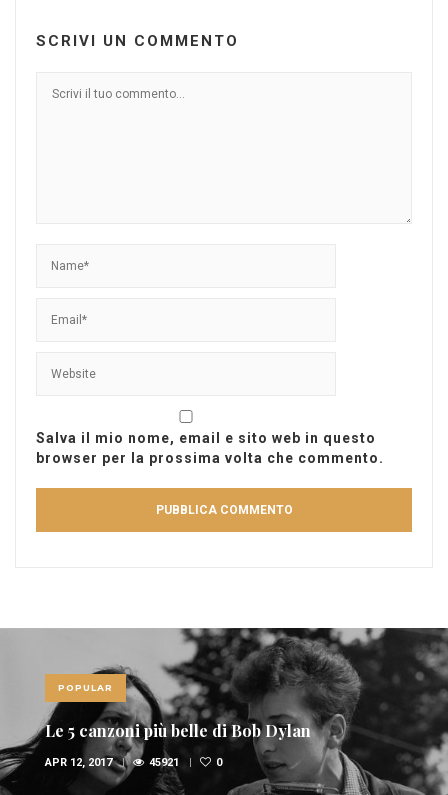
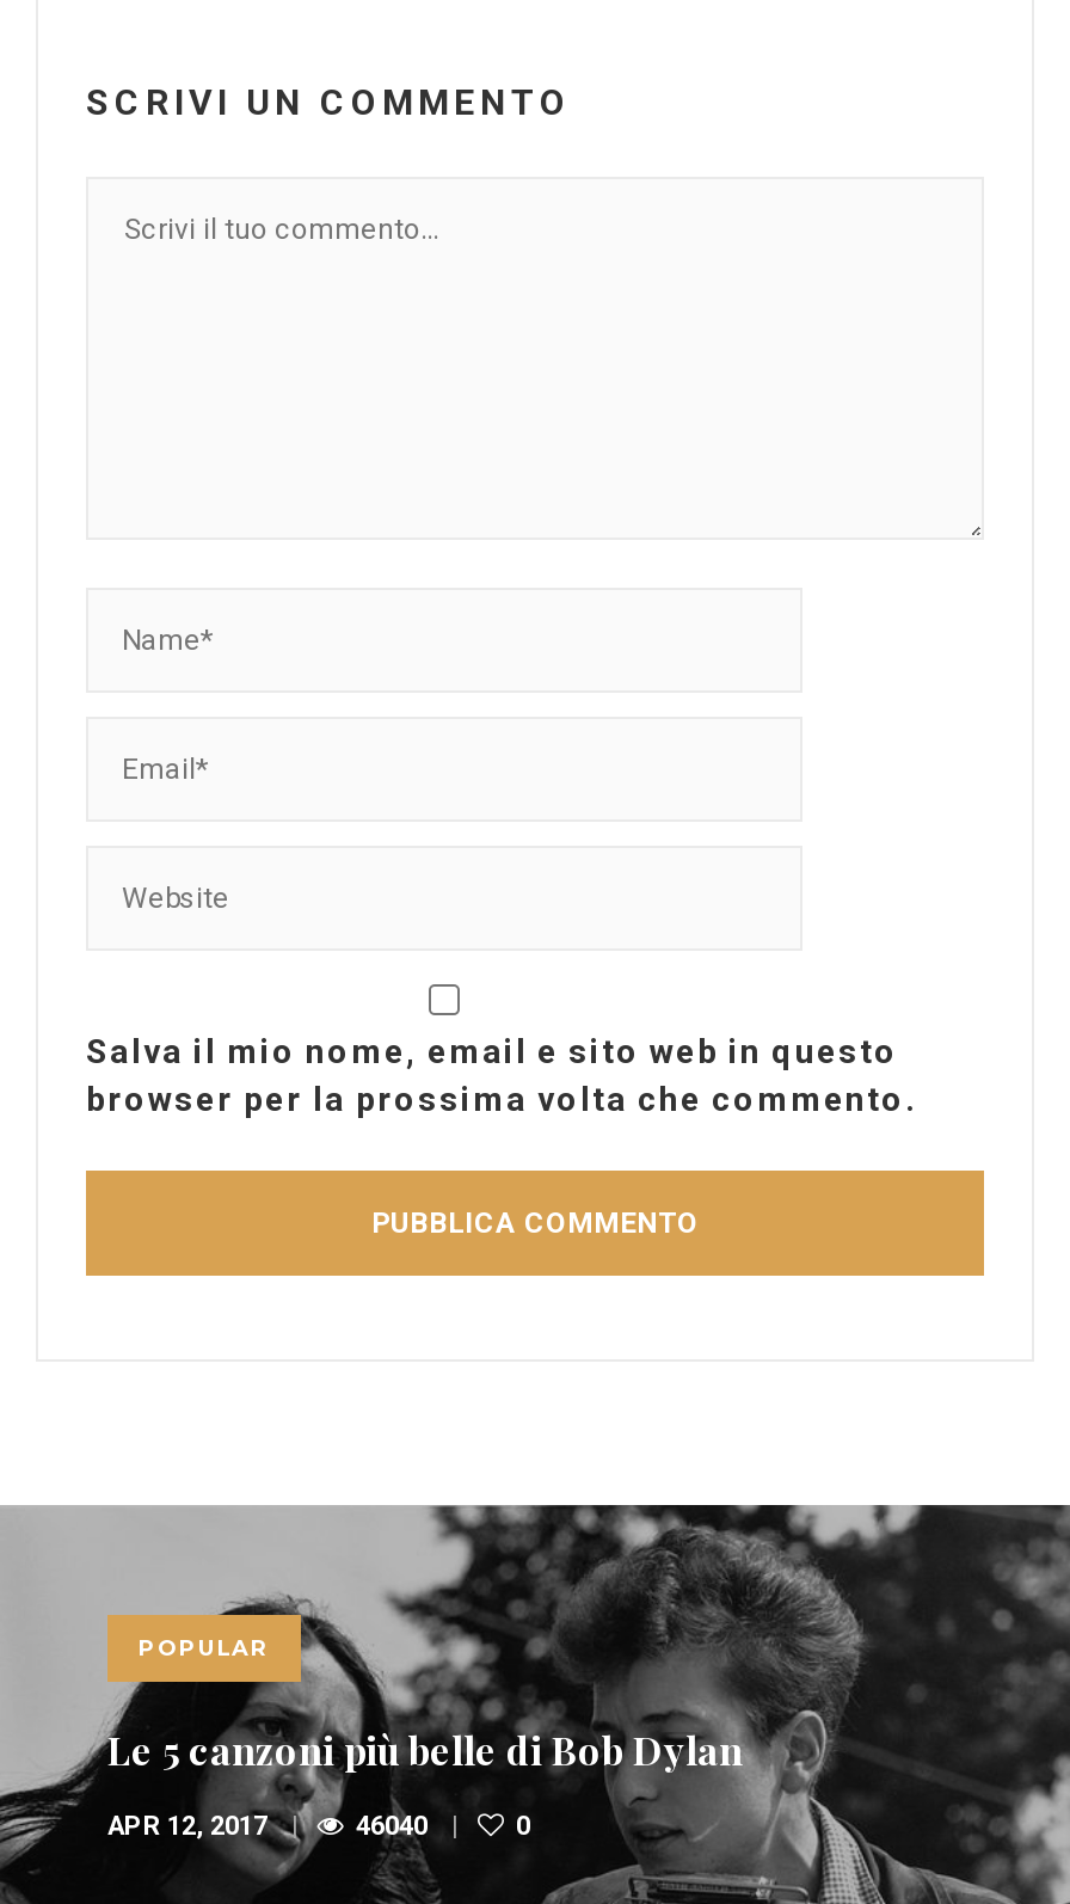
[149,756,179,769] 45921 -> [356,1811,428,1842] 46040

